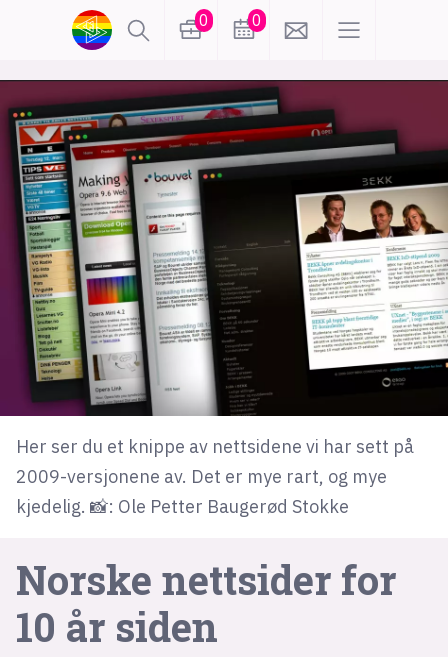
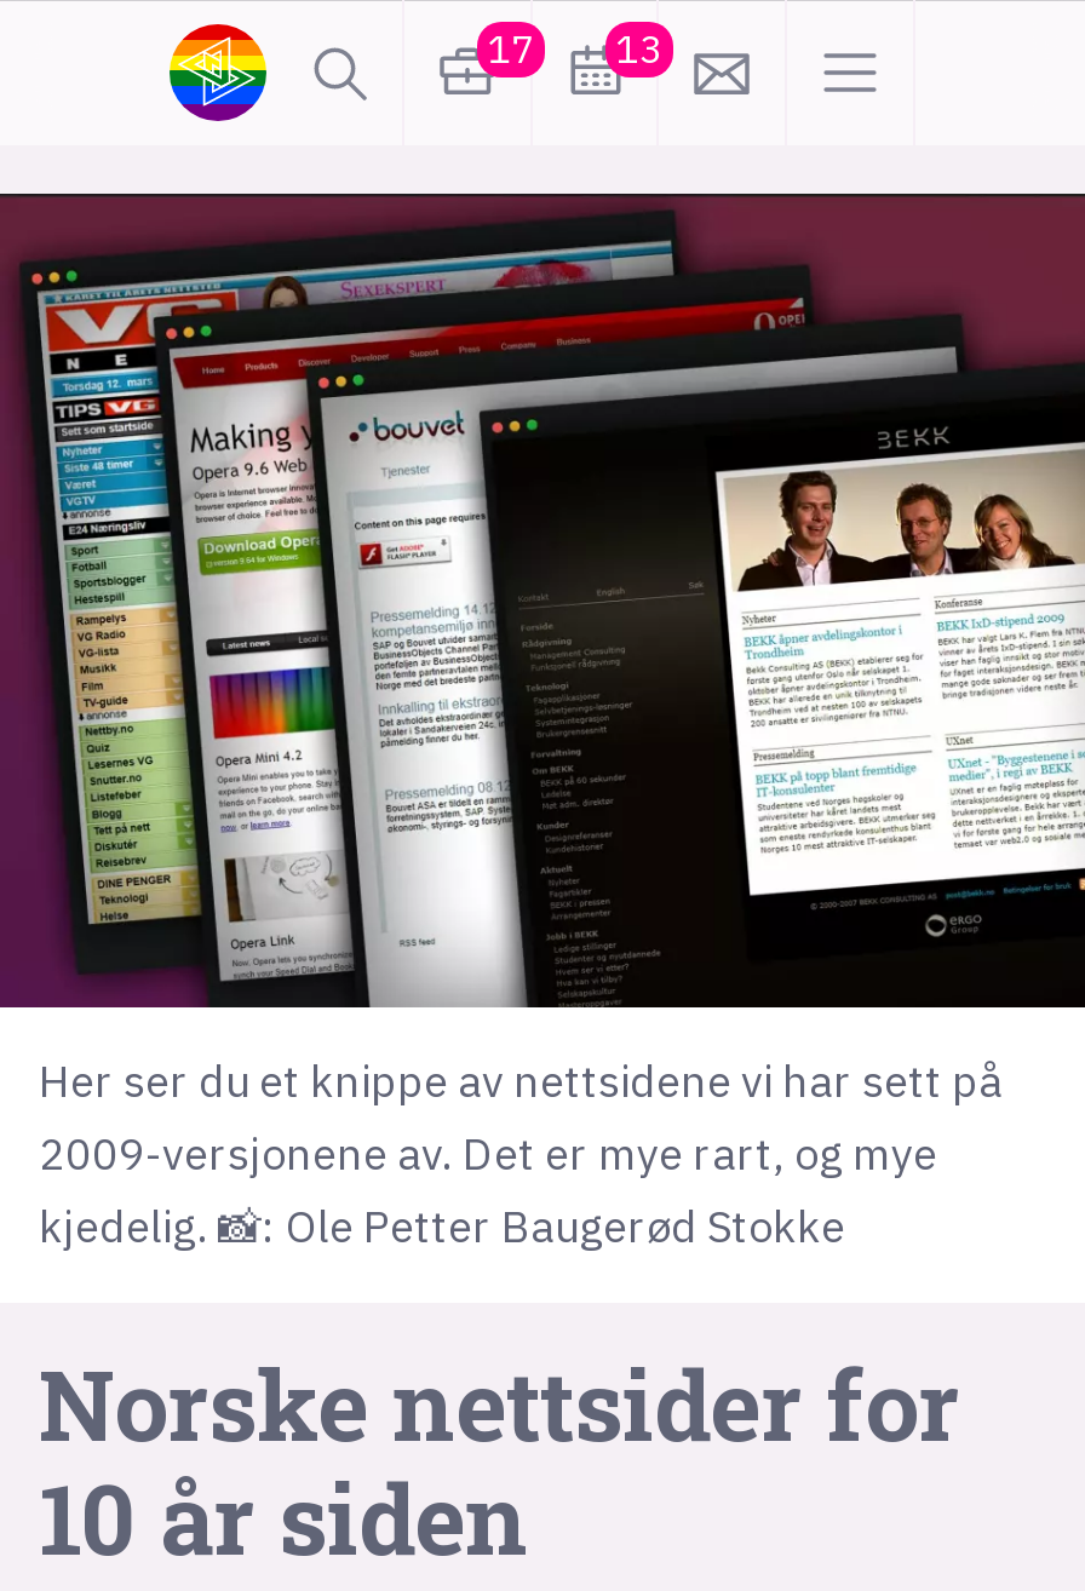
[199,10,209,30] 0 -> [487,24,535,73] 17
[252,10,262,30] 0 -> [615,24,664,73] 13

